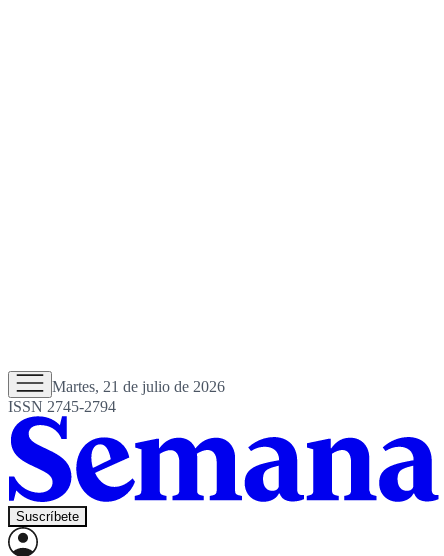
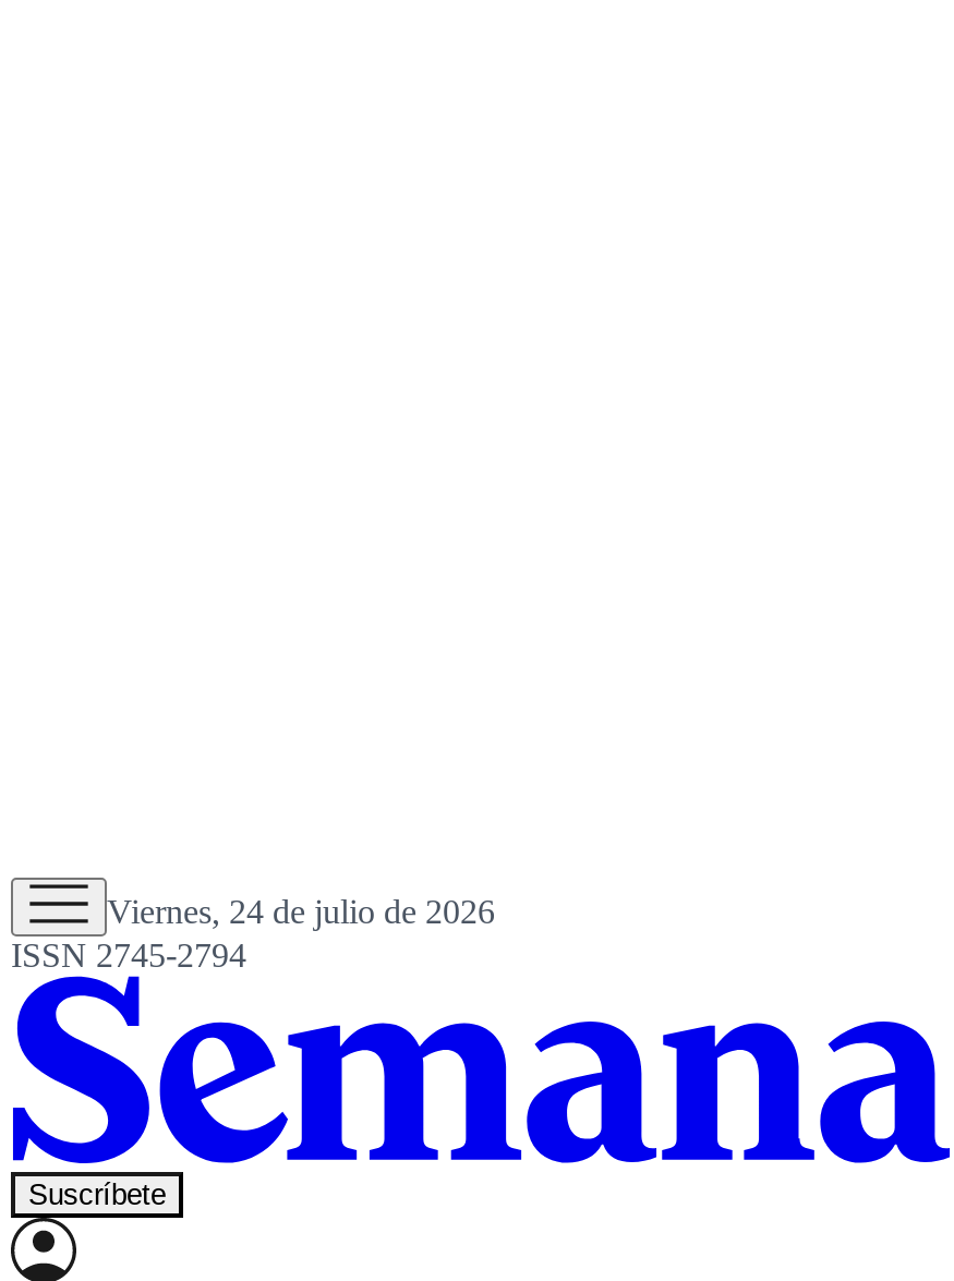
[52,378,225,395] Martes, 21 de julio de 2026 -> [107,893,495,930] Viernes, 24 de julio de 2026

